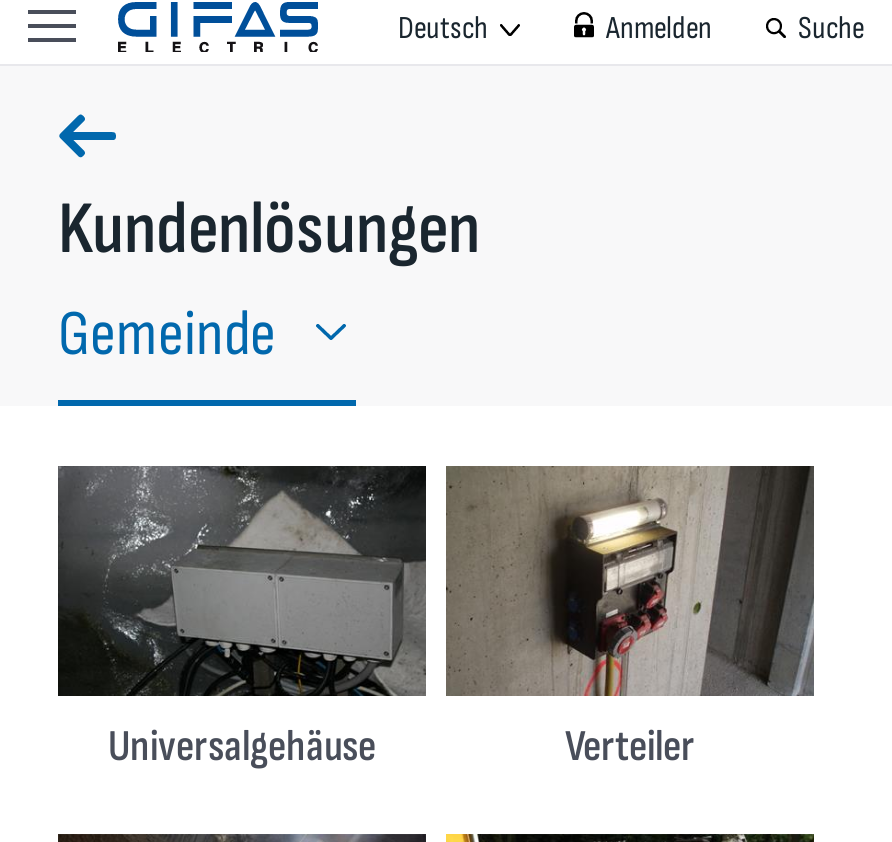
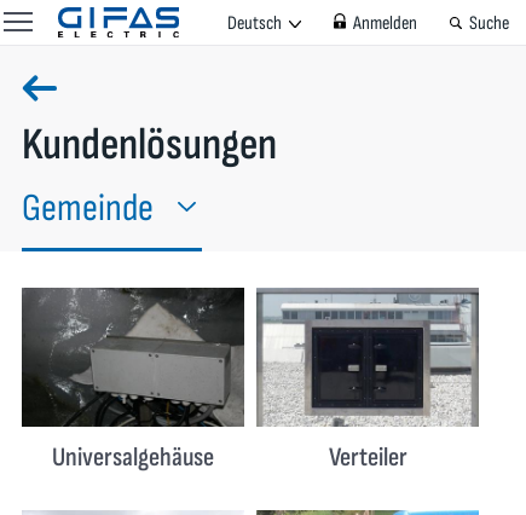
[448,464,812,696] [image] -> [256,288,479,427] [image]

